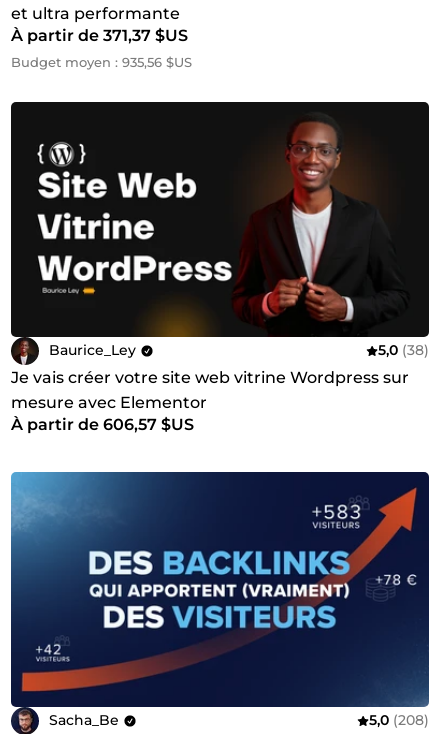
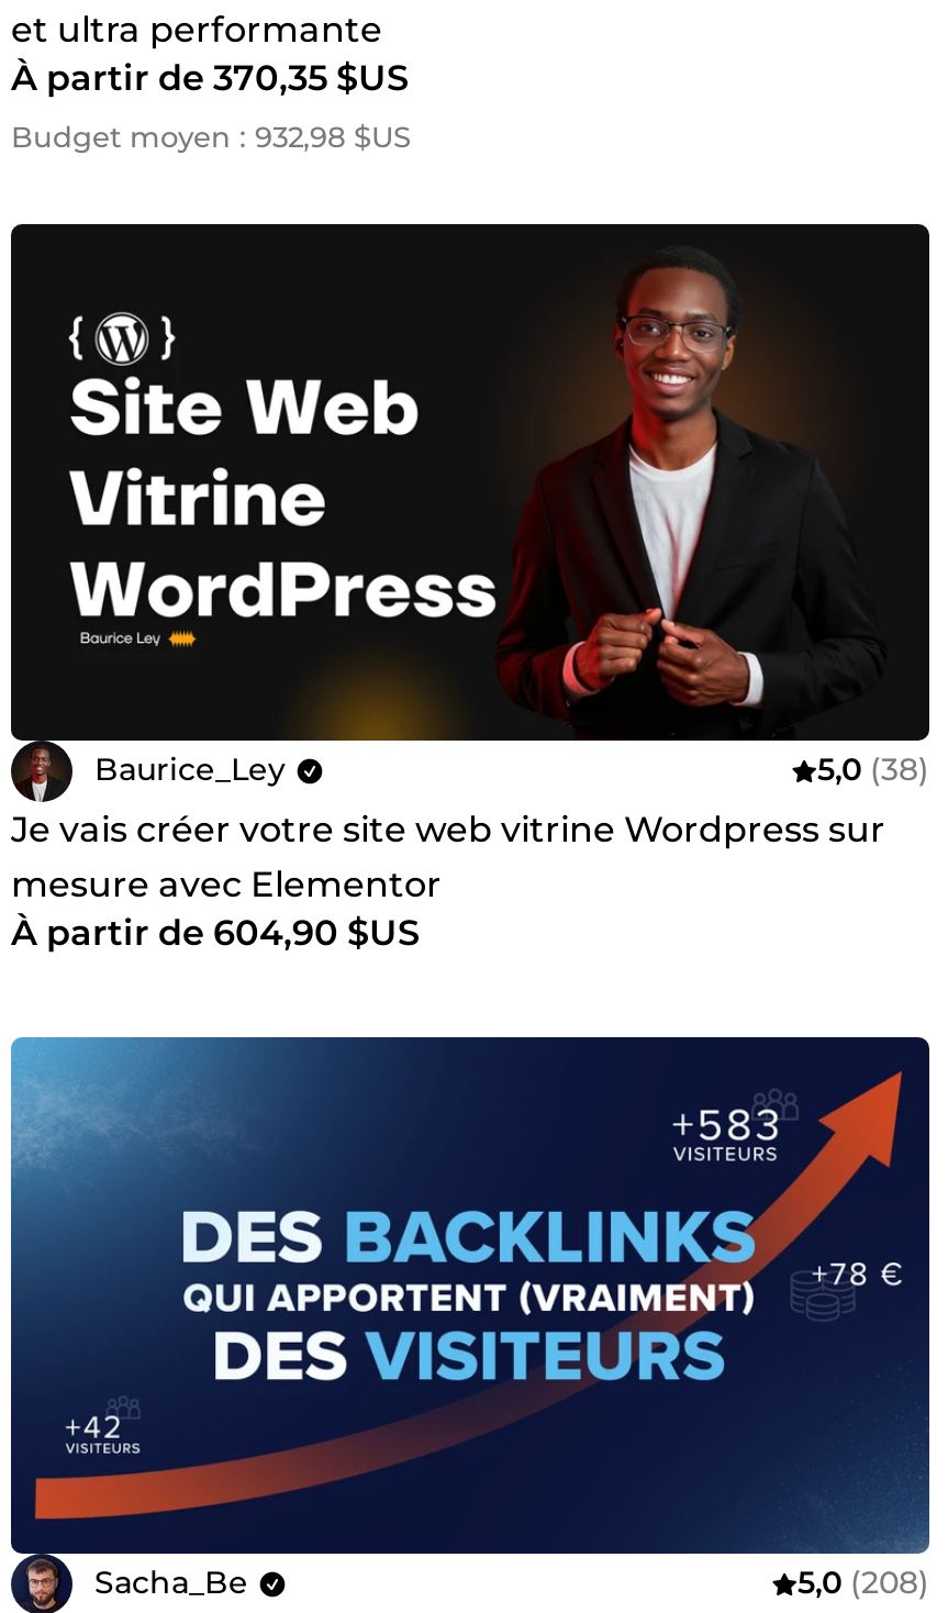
[11,26,188,45] À partir de 371,37 $US -> [11,56,409,98] À partir de 370,35 $US
[11,54,192,70] Budget moyen : 935,56 $US -> [11,118,411,153] Budget moyen : 932,98 $US
[11,415,194,434] À partir de 606,57 $US -> [11,911,420,953] À partir de 604,90 $US

